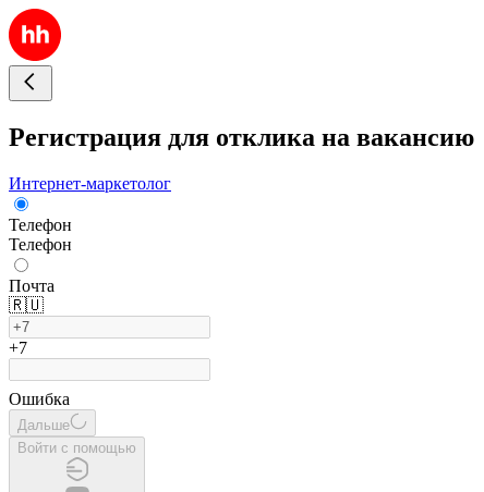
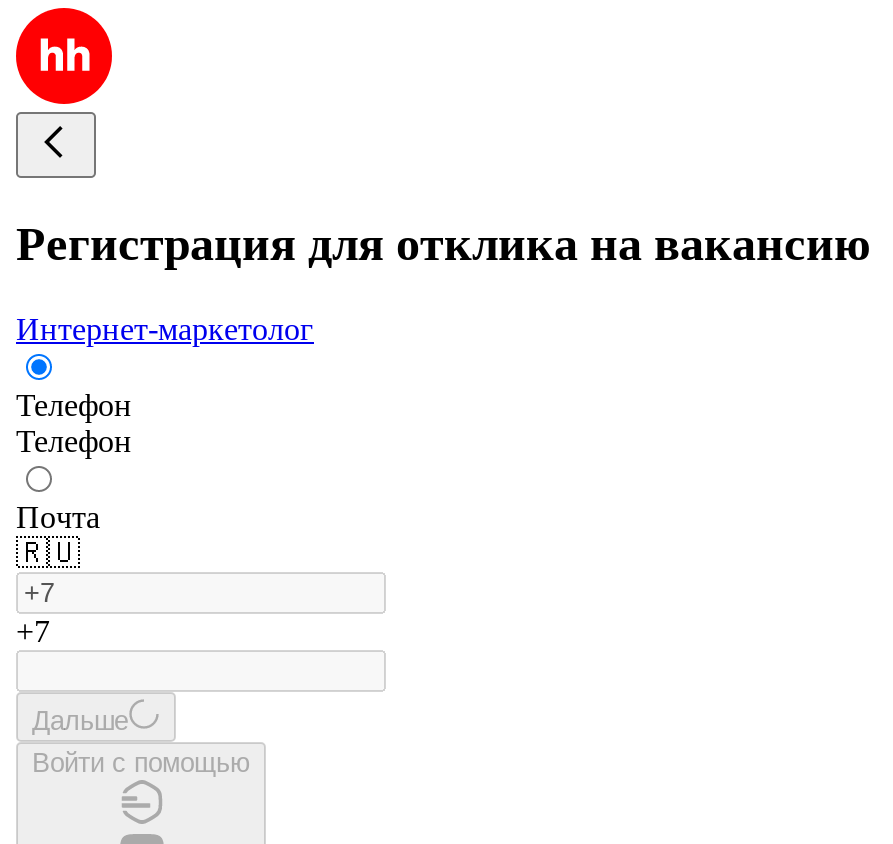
[9,389,70,408] Ошибка -> none

